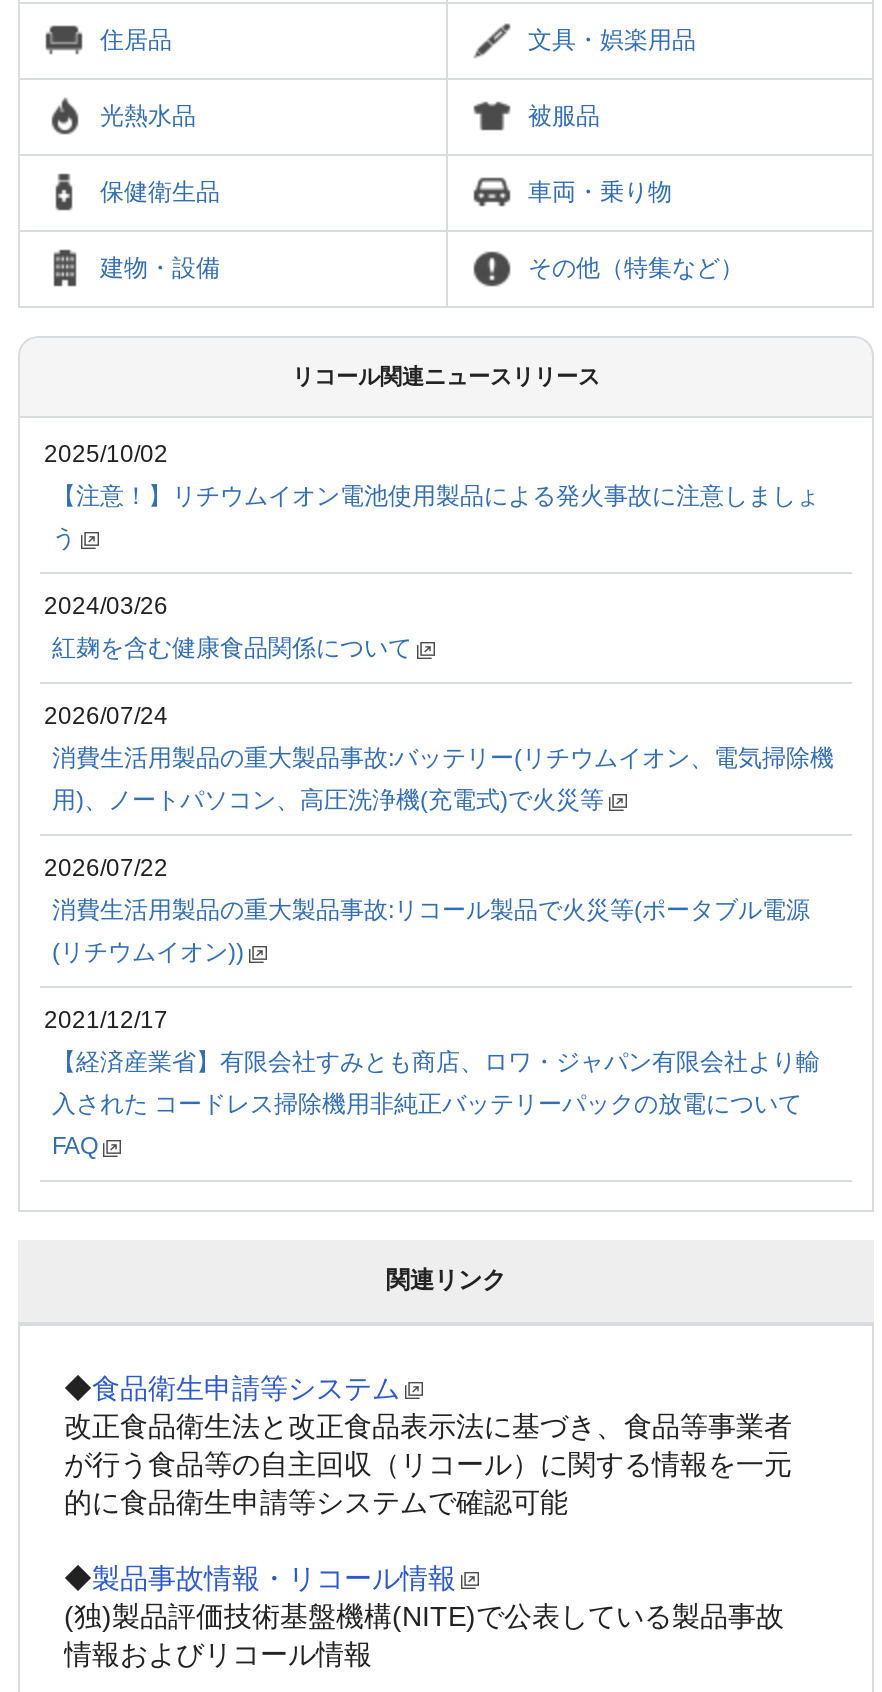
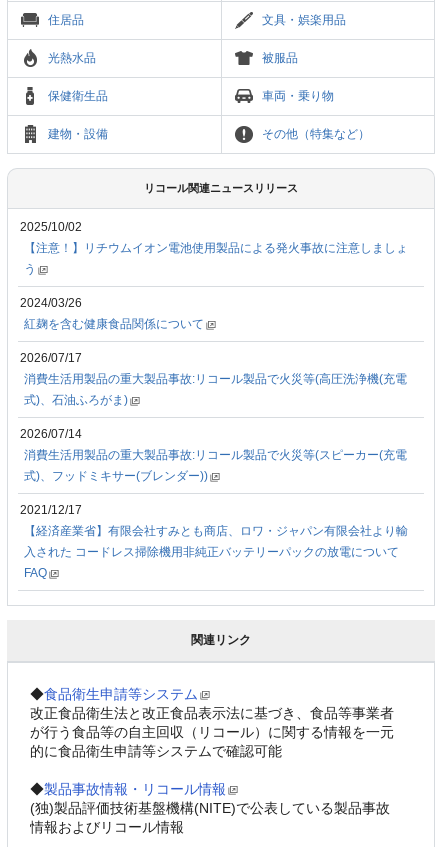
[44,702,168,730] 2026/07/24 -> [20,351,82,365] 2026/07/17
[52,744,834,772] 消費生活用製品の重大製品事故:バッテリー(リチウムイオン、電気掃除機 -> [24,372,407,386] 消費生活用製品の重大製品事故:リコール製品で火災等(高圧洗浄機(充電
[52,786,604,814] 用)、ノートパソコン、高圧洗浄機(充電式)で火災等 -> [24,393,128,407] 式)、石油ふろがま)
[44,854,168,882] 2026/07/22 -> [20,427,82,441] 2026/07/14
[52,896,810,924] 消費生活用製品の重大製品事故:リコール製品で火災等(ポータブル電源 -> [24,448,407,462] 消費生活用製品の重大製品事故:リコール製品で火災等(スピーカー(充電
[52,938,244,966] (リチウムイオン)) -> [24,469,208,483] 式)、フッドミキサー(ブレンダー))

